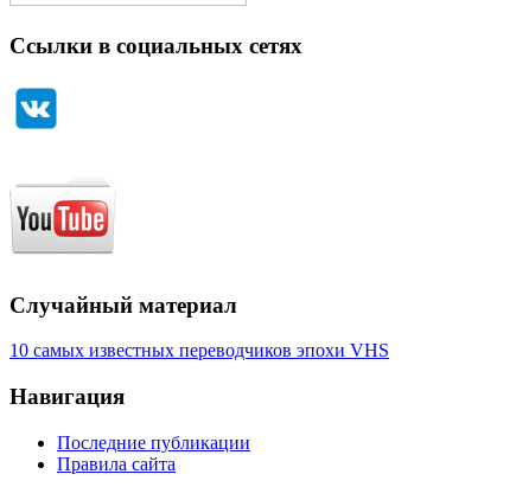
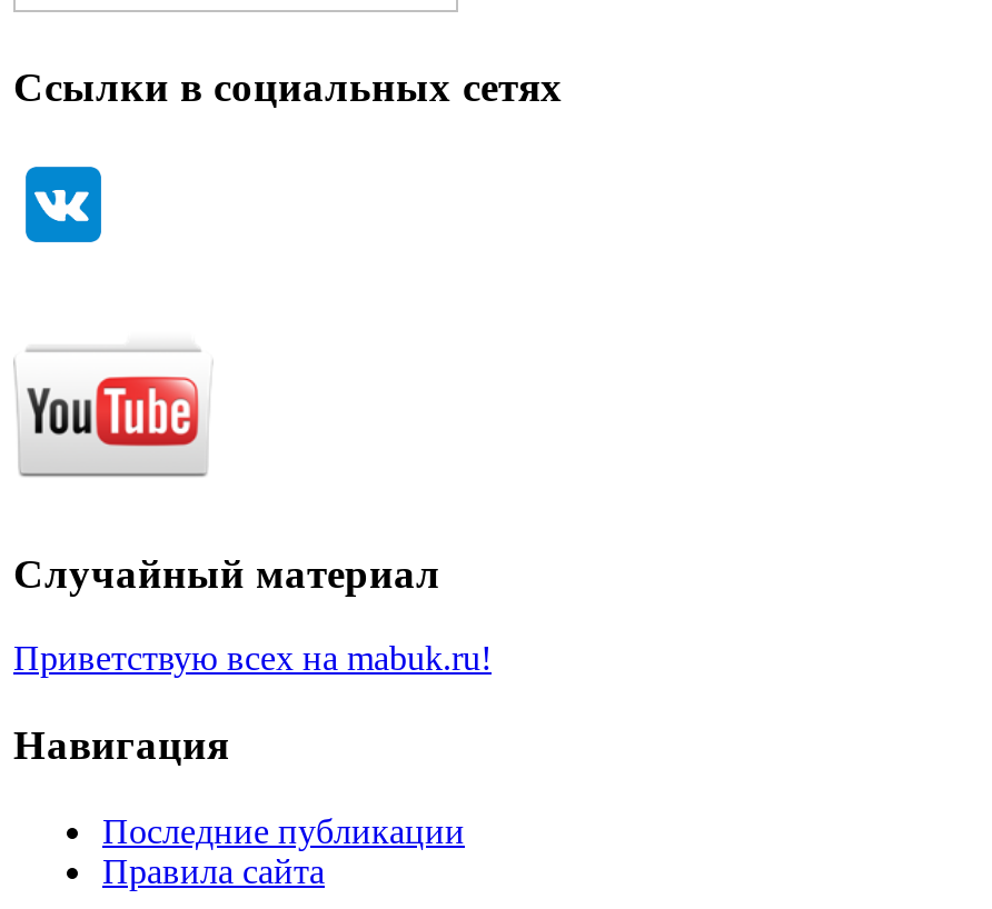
[9,340,389,361] 10 самых известных переводчиков эпохи VHS -> [13,640,492,677] Приветствую всех на mabuk.ru!

